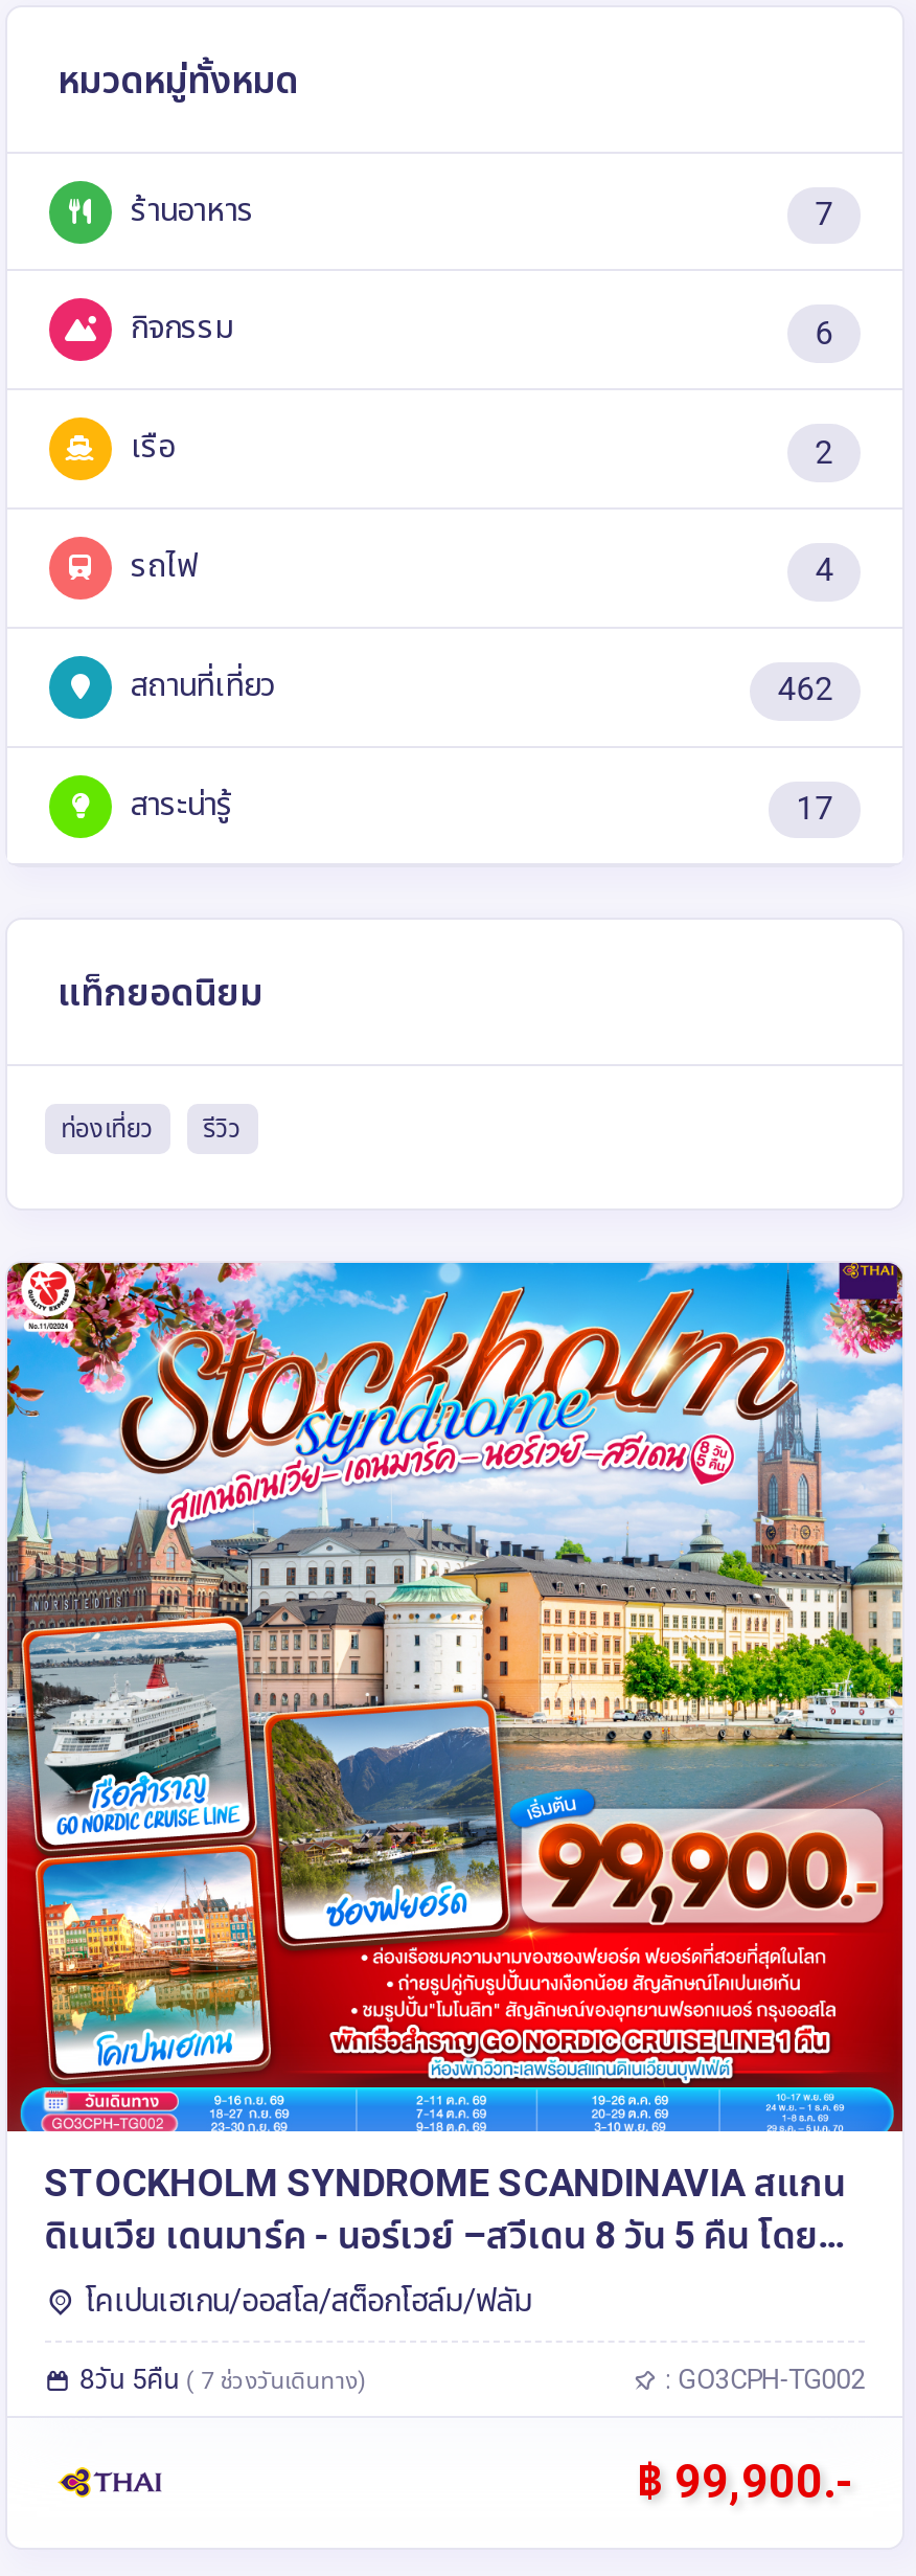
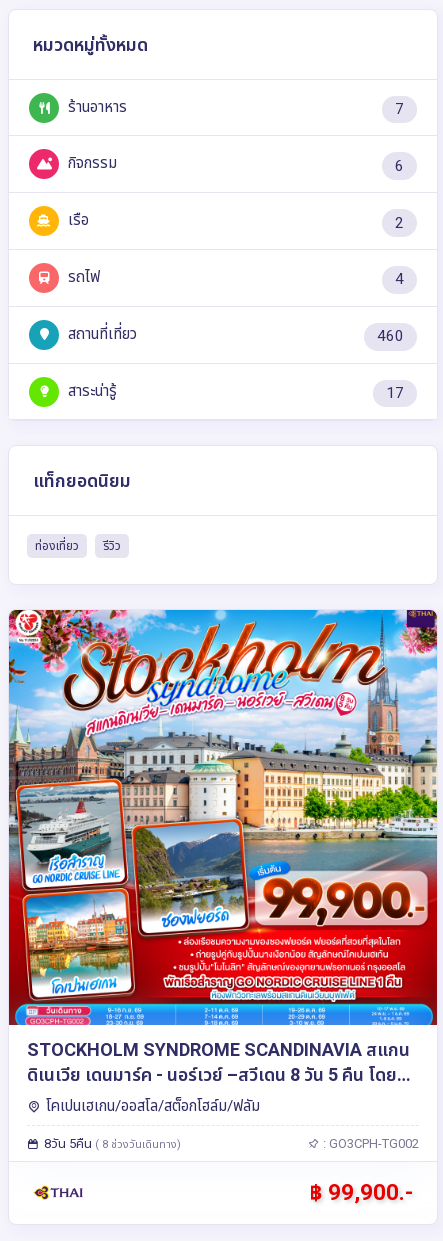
[777,671,834,709] 462 -> [377,327,404,345] 460
[80,2363,366,2394] 8วัน 5คืน( 7 ช่วงวันเดินทาง) -> [44,1135,181,1150] 8วัน 5คืน( 8 ช่วงวันเดินทาง)

